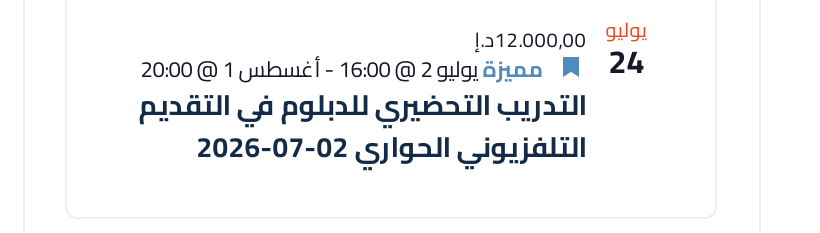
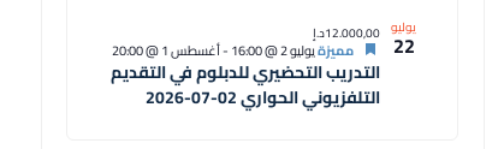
[608,31,644,91] 24 -> [393,27,415,63] 22

